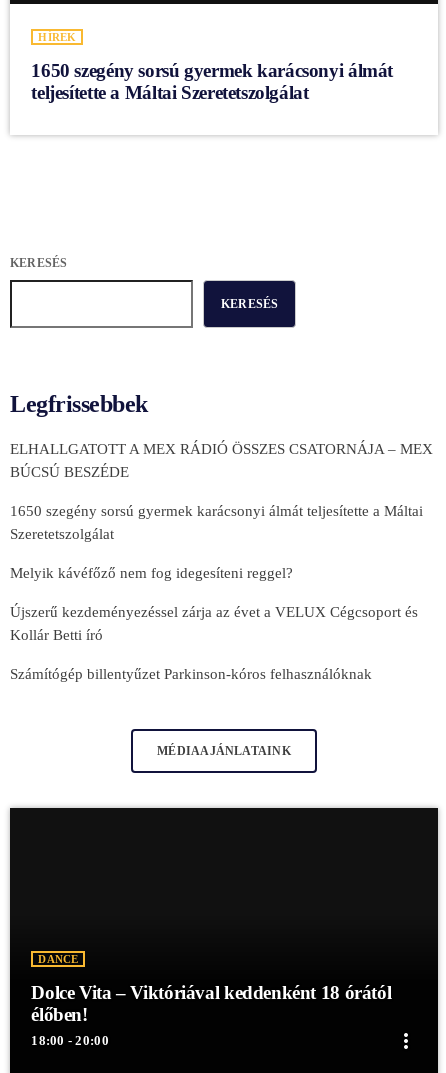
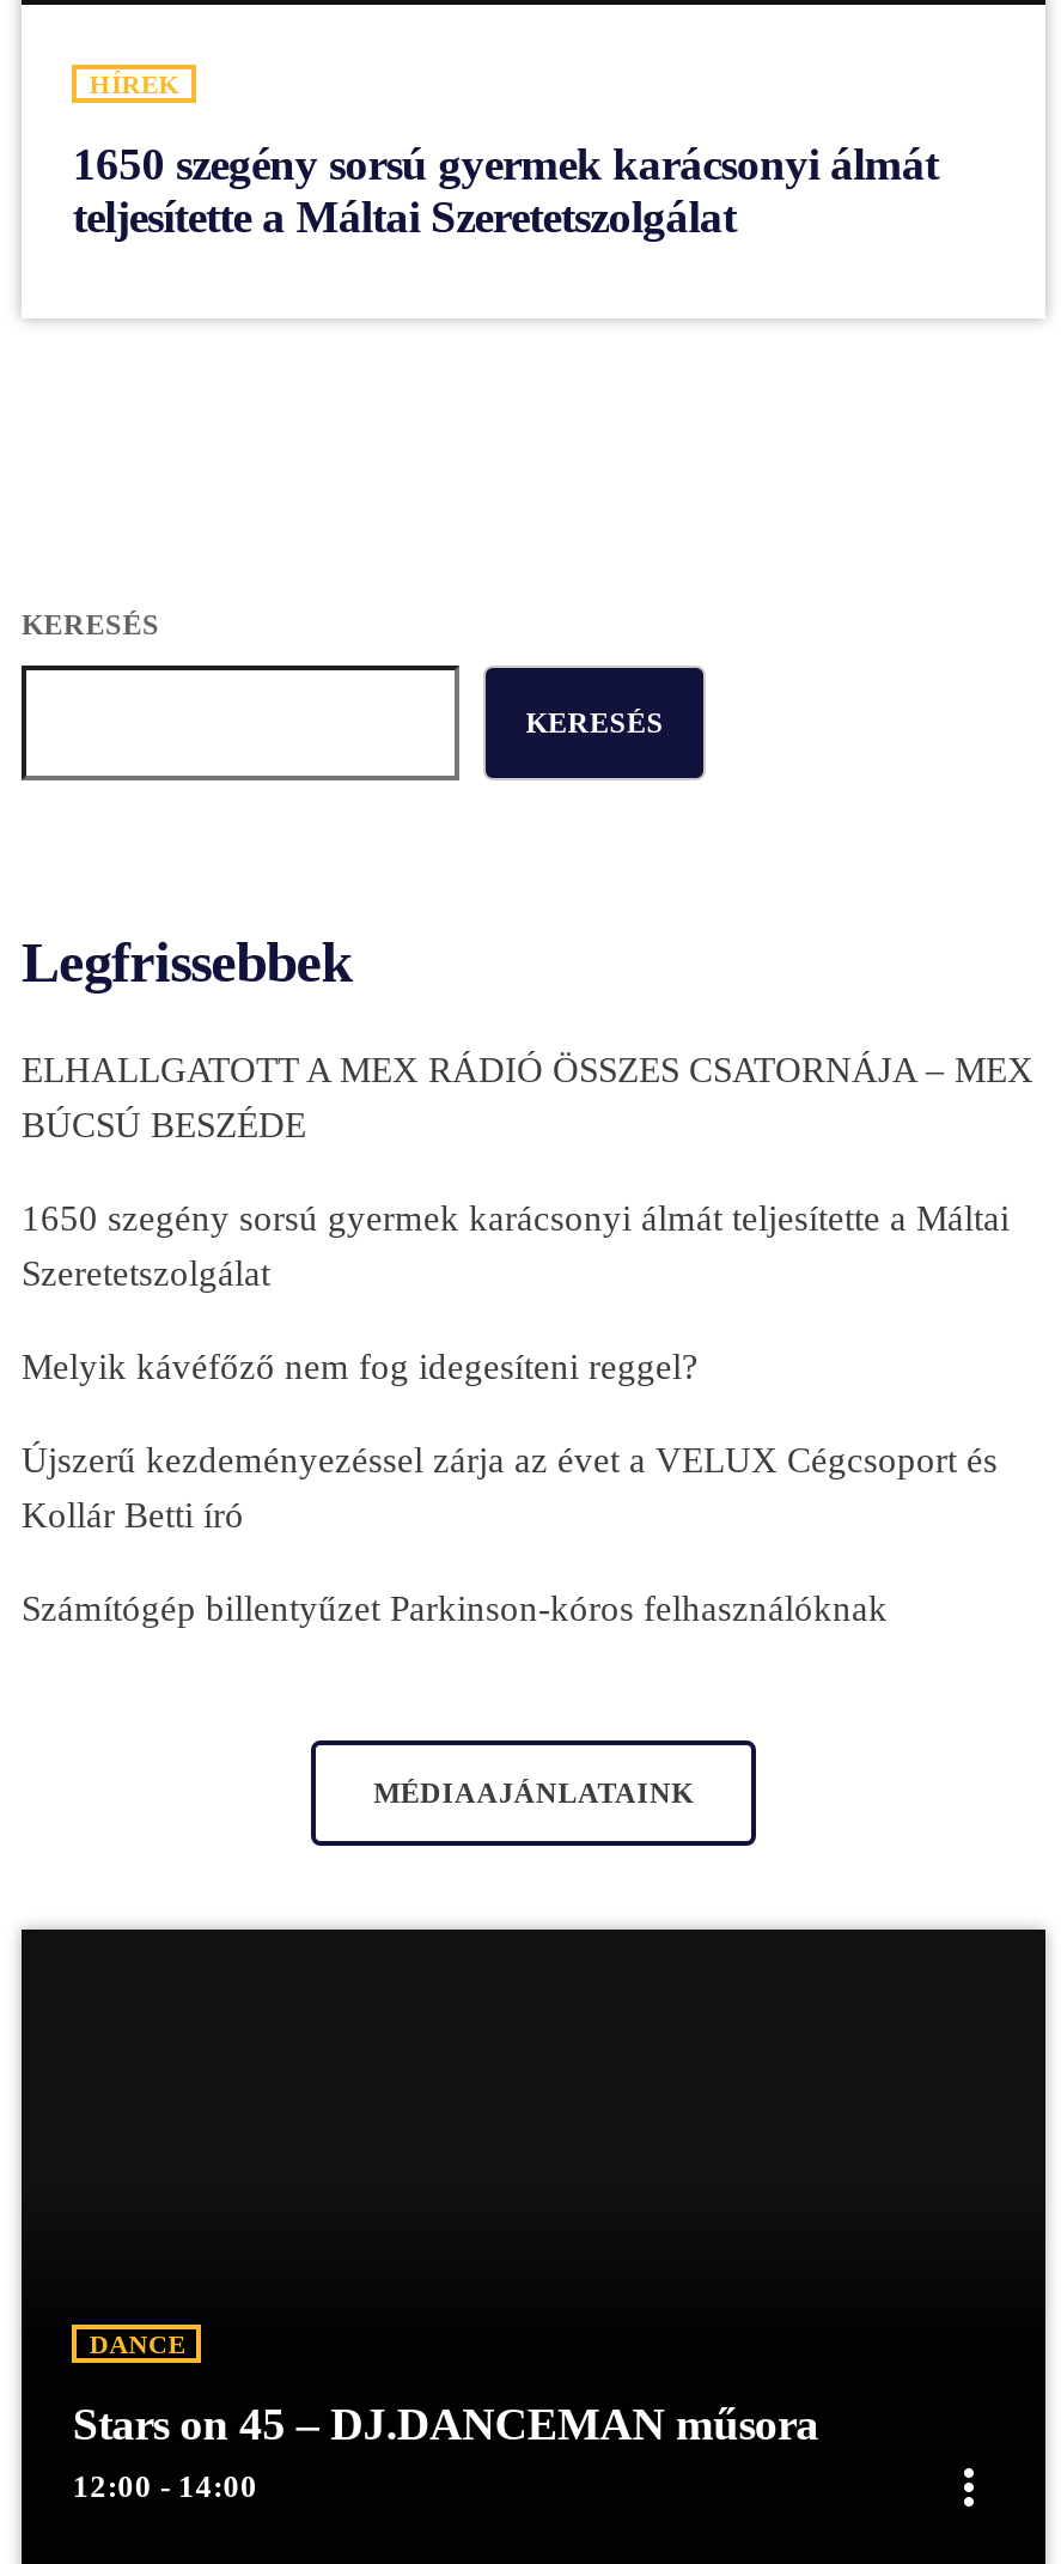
moved [38,953,78,965] -> [89,2330,185,2359]: DANCE
[31,982,391,1048] Dolce Vita – Viktóriával keddenként 18 órától | élőben! | 18:00 - 20:00 -> [73,2400,819,2505] Stars on 45 – DJ.DANCEMAN műsora | 12:00 - 14:00

